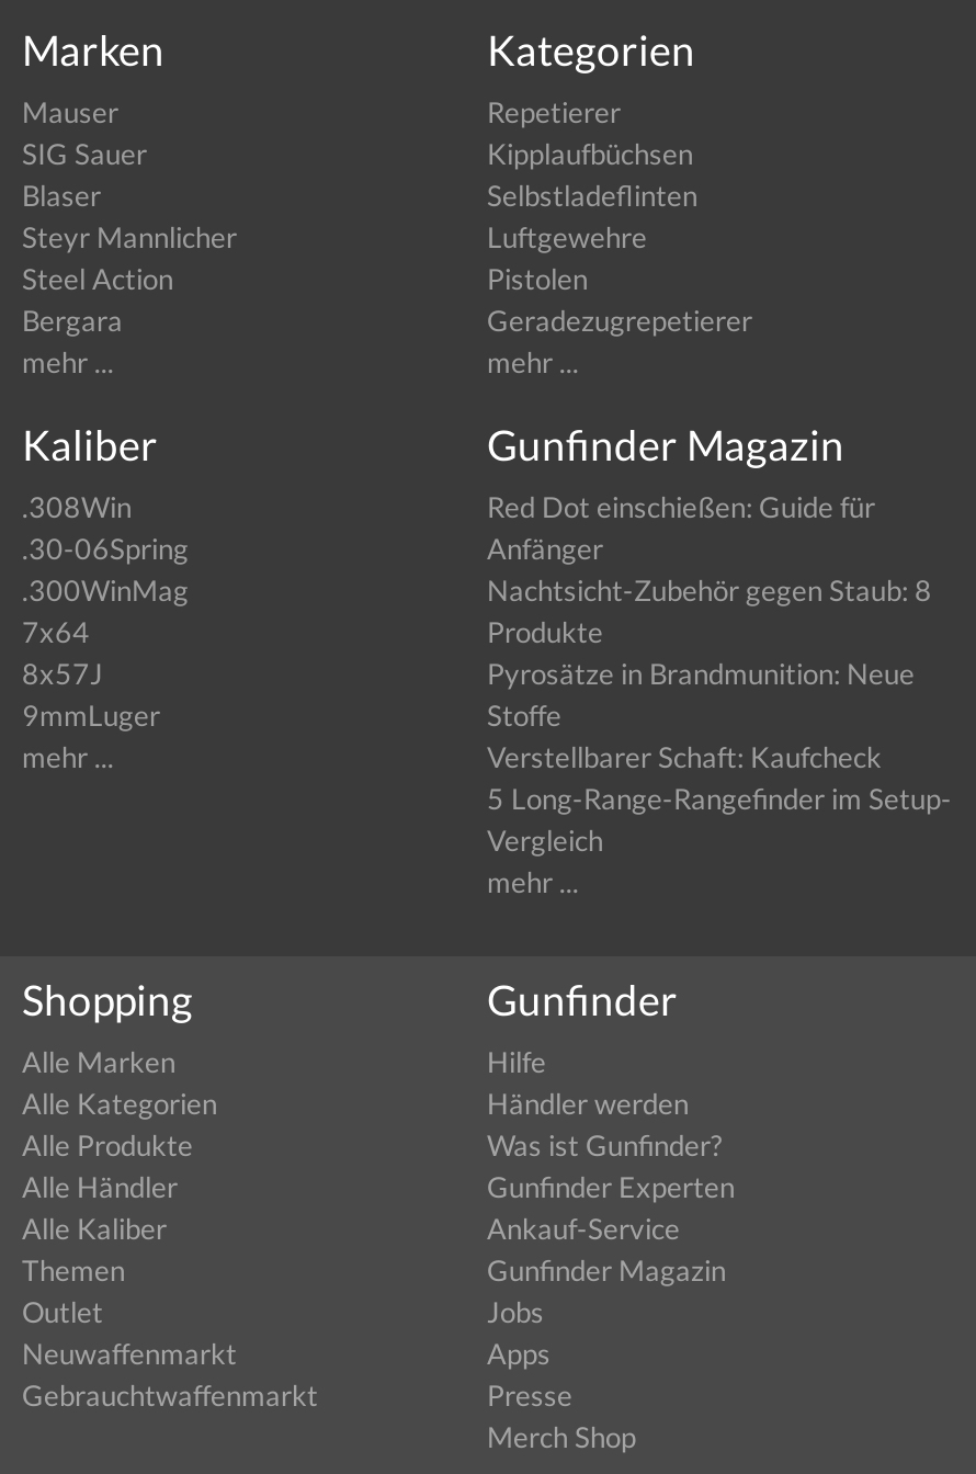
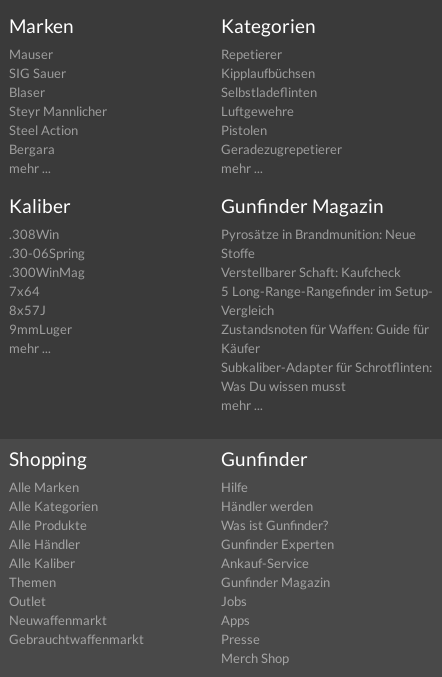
[487,488,932,648] Red Dot einschießen: Guide für | Anfänger | Nachtsicht-Zubehör gegen Staub: 8 | Produkte -> none
moved [487,655,952,857] -> [221,226,433,318]: Pyrosätze in Brandmunition: Neue | Stoffe | Verstellbarer Schaft: Kaufcheck | 5 Long-Range-Rangefinder im Setup- | Vergleich
none -> [221,321,432,394] Zustandsnoten für Waffen: Guide für | Käufer | Subkaliber-Adapter für Schrotflinten: | Was Du wissen musst

